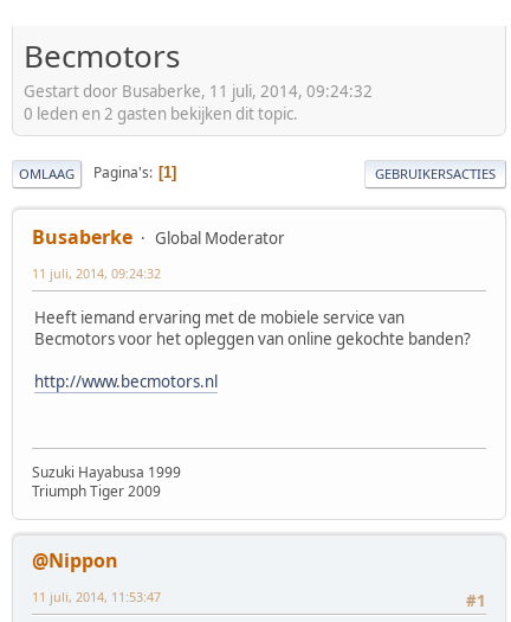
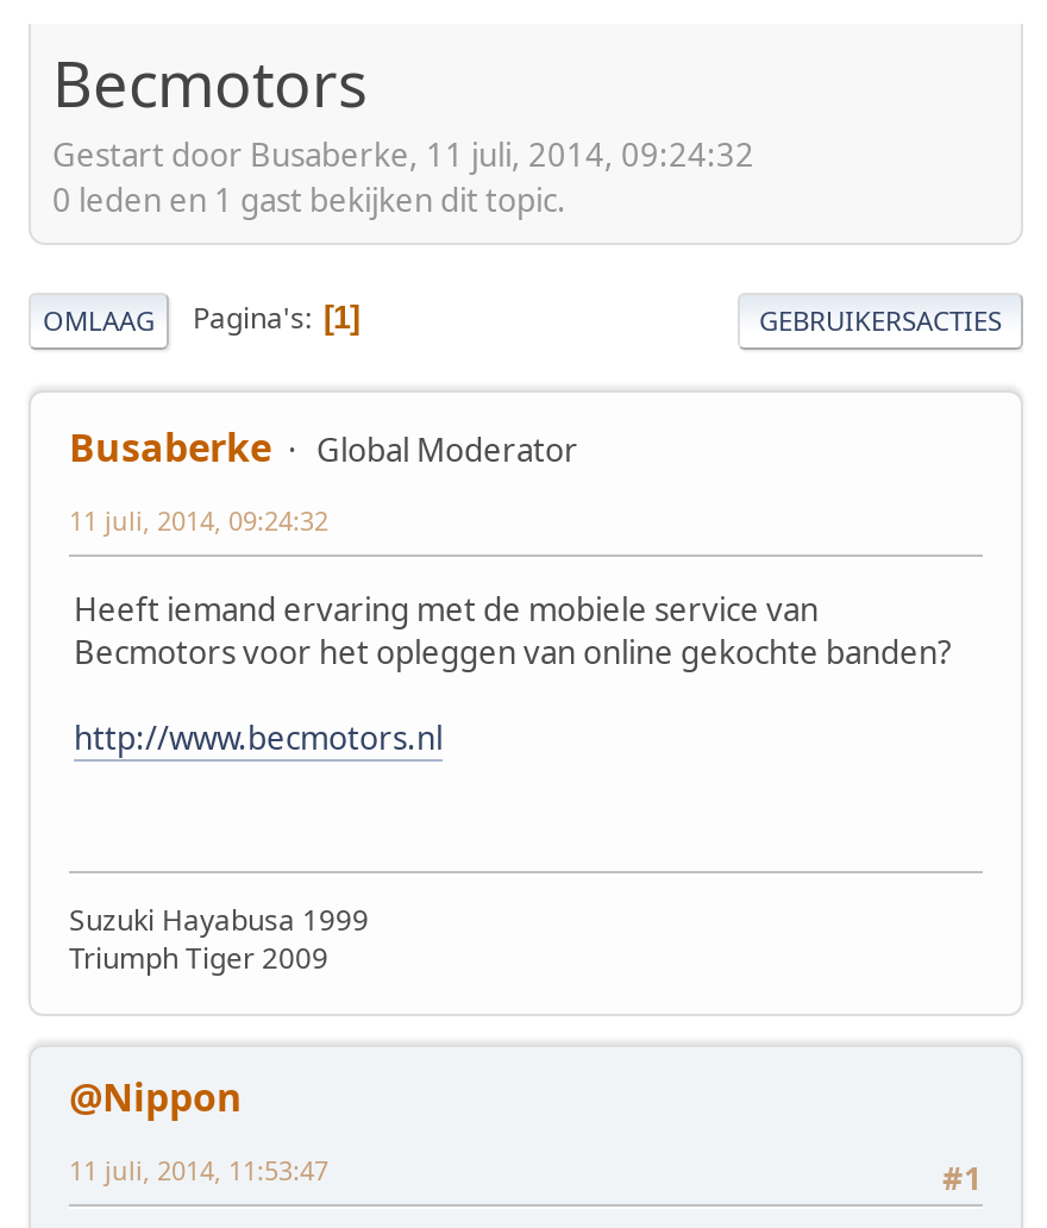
[24,103,298,124] 0 leden en 2 gasten bekijken dit topic. -> [52,178,566,220] 0 leden en 1 gast bekijken dit topic.

